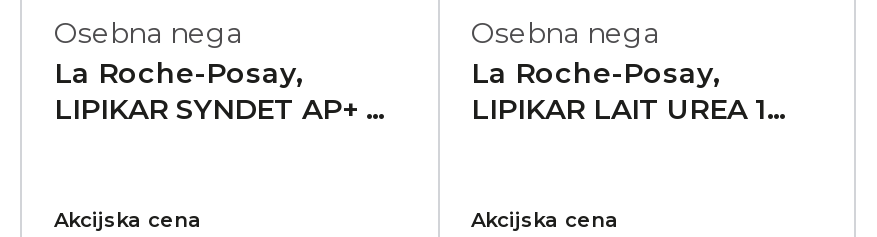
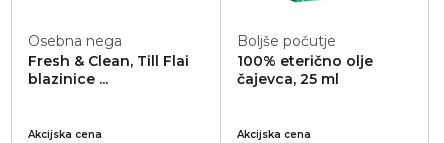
[471,14,785,126] Osebna nega | La Roche-Posay, | LIPIKAR LAIT UREA 1... -> [236,32,372,88] Boljše počutje | 100% eterično olje | čajevca, 25 ml
[54,54,384,126] La Roche-Posay, | LIPIKAR SYNDET AP+ ... -> [28,52,189,88] Fresh & Clean, Till Flai | blazinice ...

